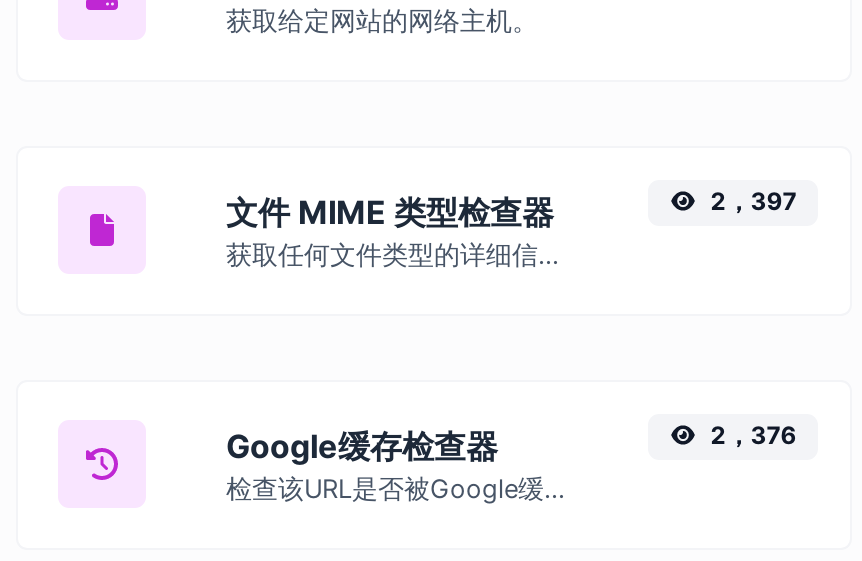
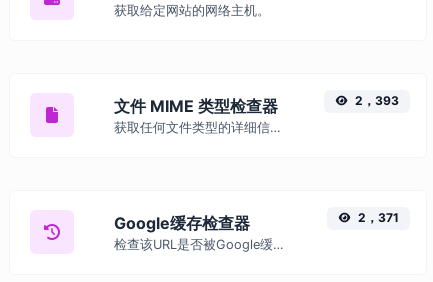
[704,186,796,216] 2，397 -> [352,93,399,108] 2，393
[704,420,796,450] 2，376 -> [355,210,399,225] 2，371

